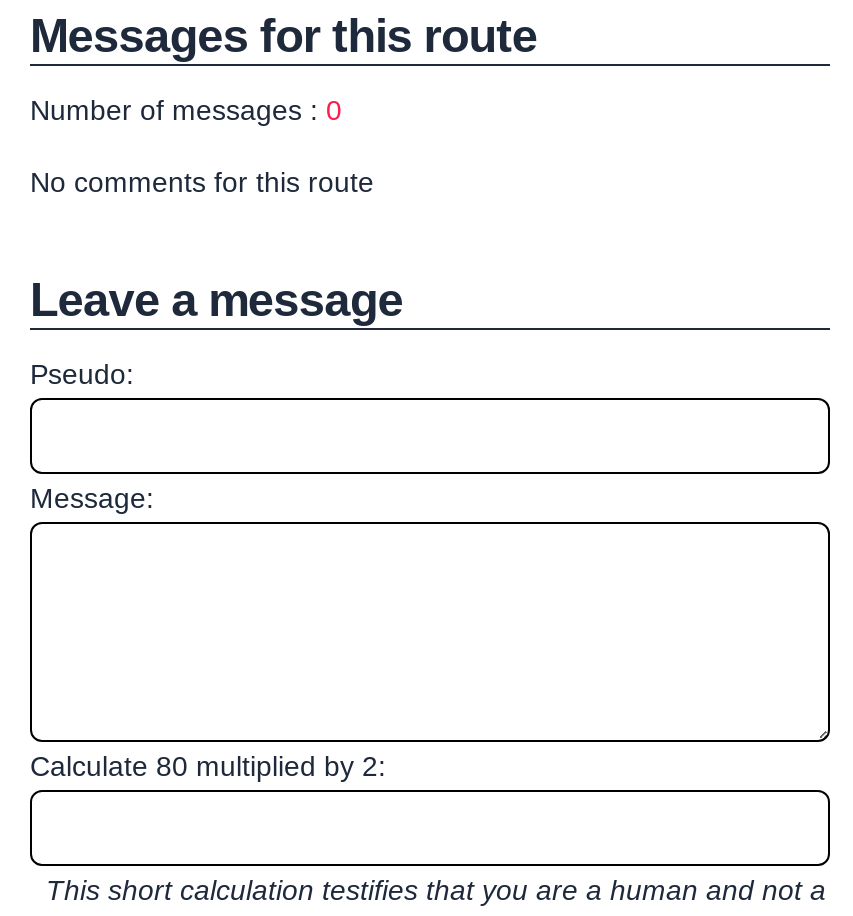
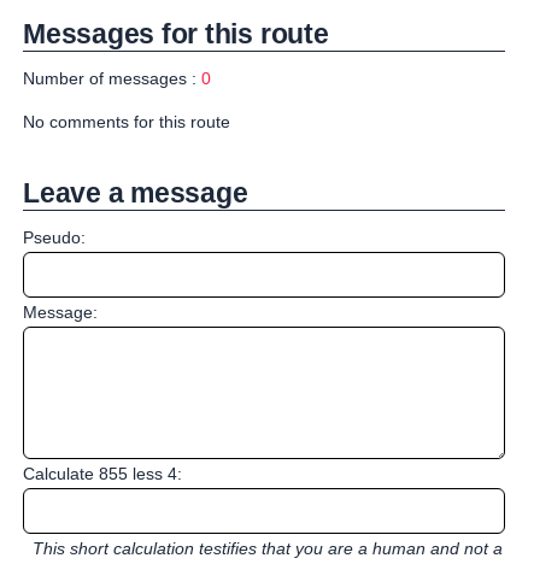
[30,751,386,783] Calculate 80 multiplied by 2: -> [23,464,182,484] Calculate 855 less 4:

